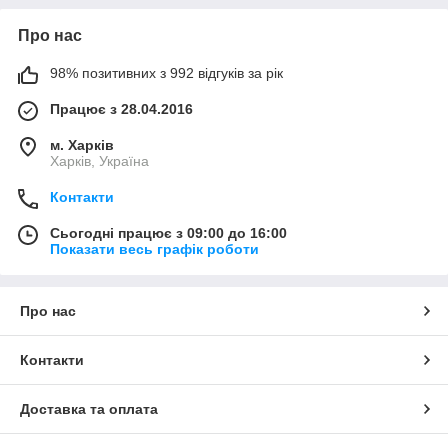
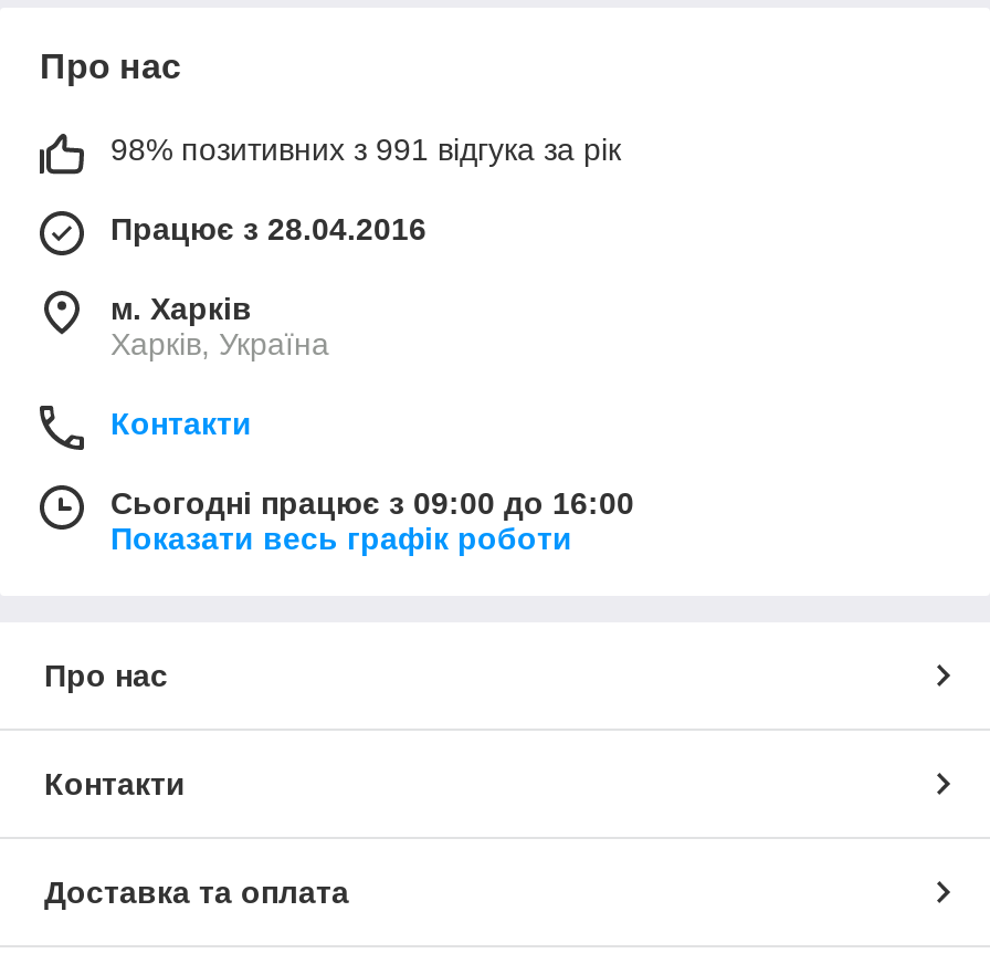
[50,65,283,81] 98% позитивних з 992 відгуків за рік -> [110,131,621,166] 98% позитивних з 991 відгука за рік

